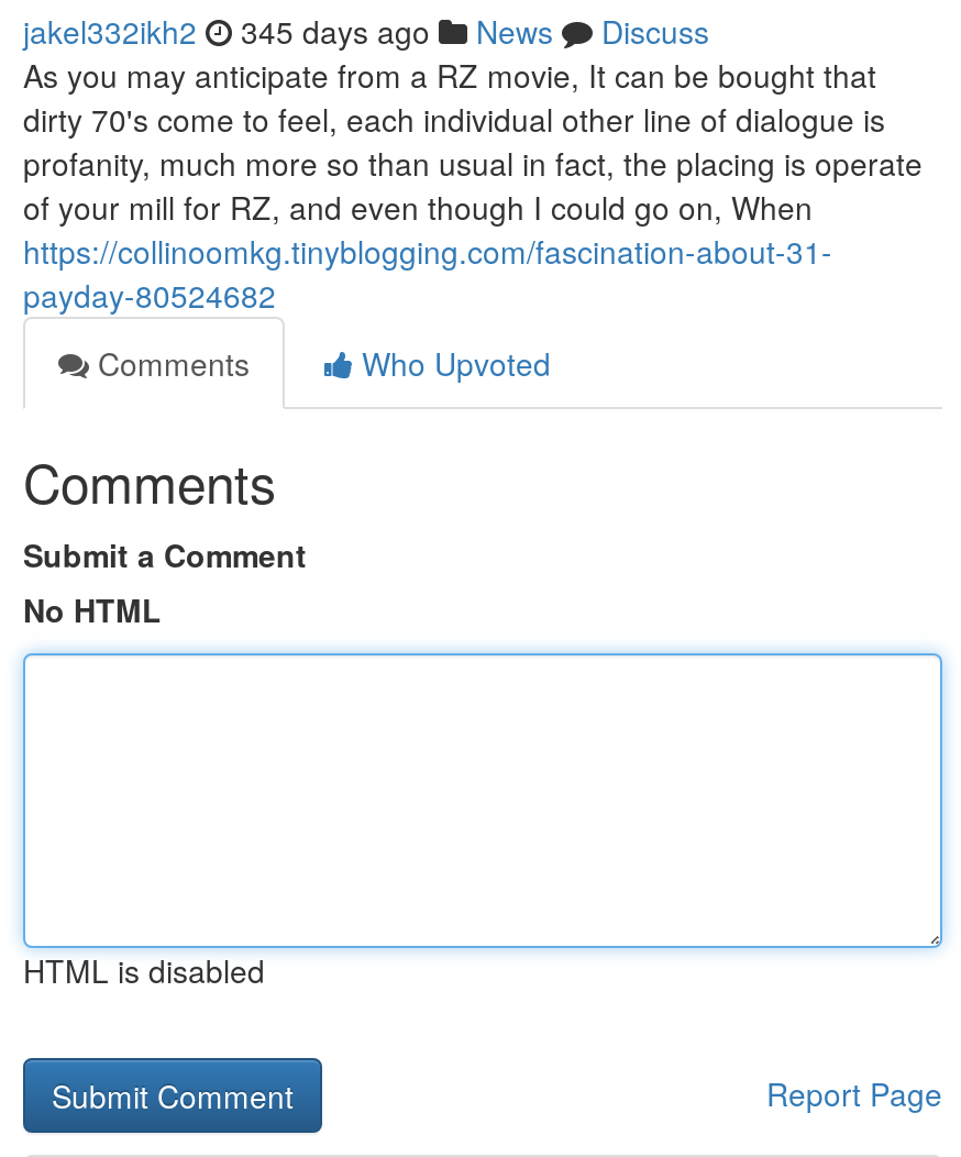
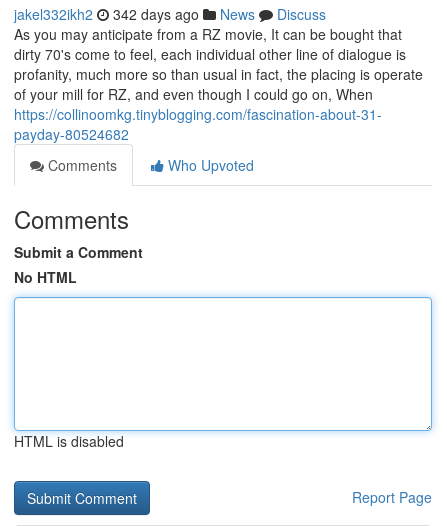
[23,9,709,53] jakel332ikh2 345 days ago News Discuss -> [14,4,326,24] jakel332ikh2 342 days ago News Discuss

